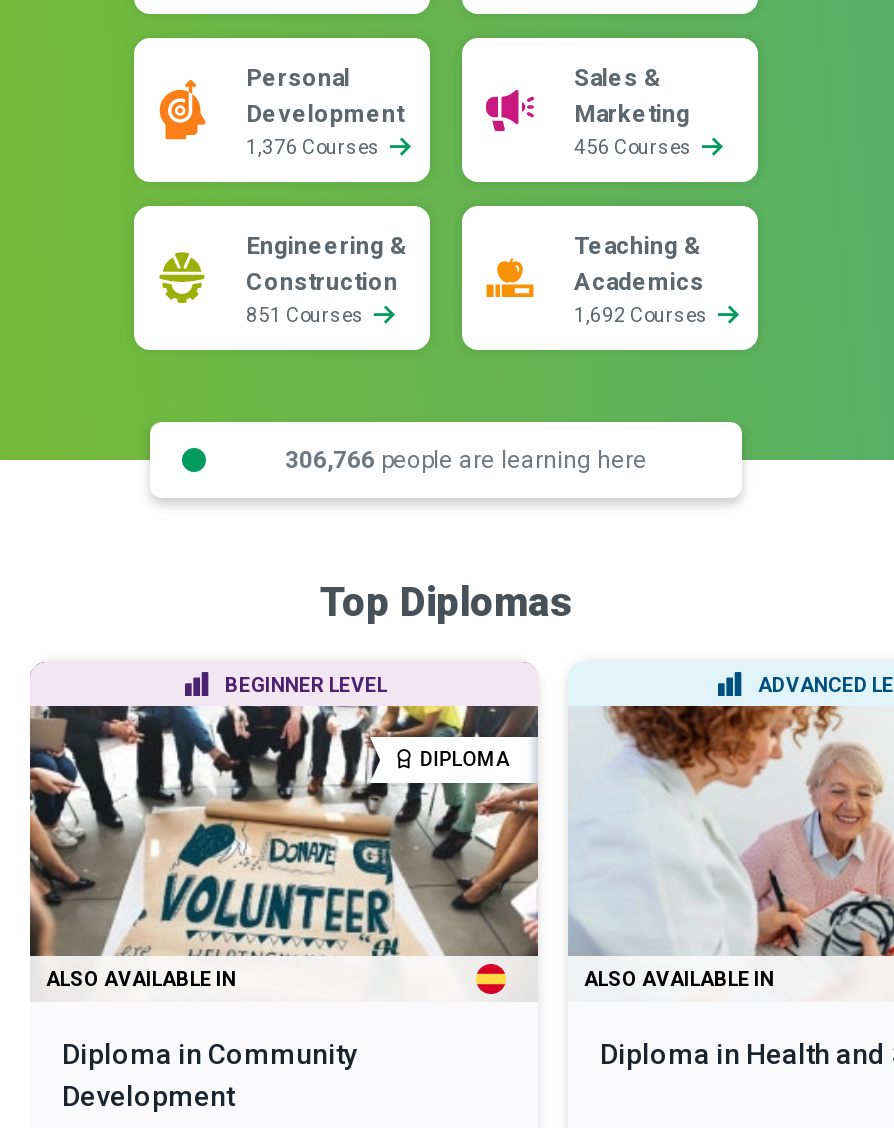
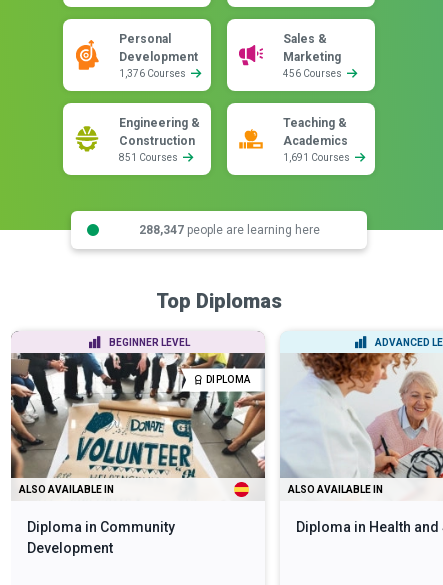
[574,304,712,326] 1,692 Courses -> [283,152,352,163] 1,691 Courses
[285,445,647,473] 306,766 people are learning here -> [138,222,319,236] 288,347 people are learning here

